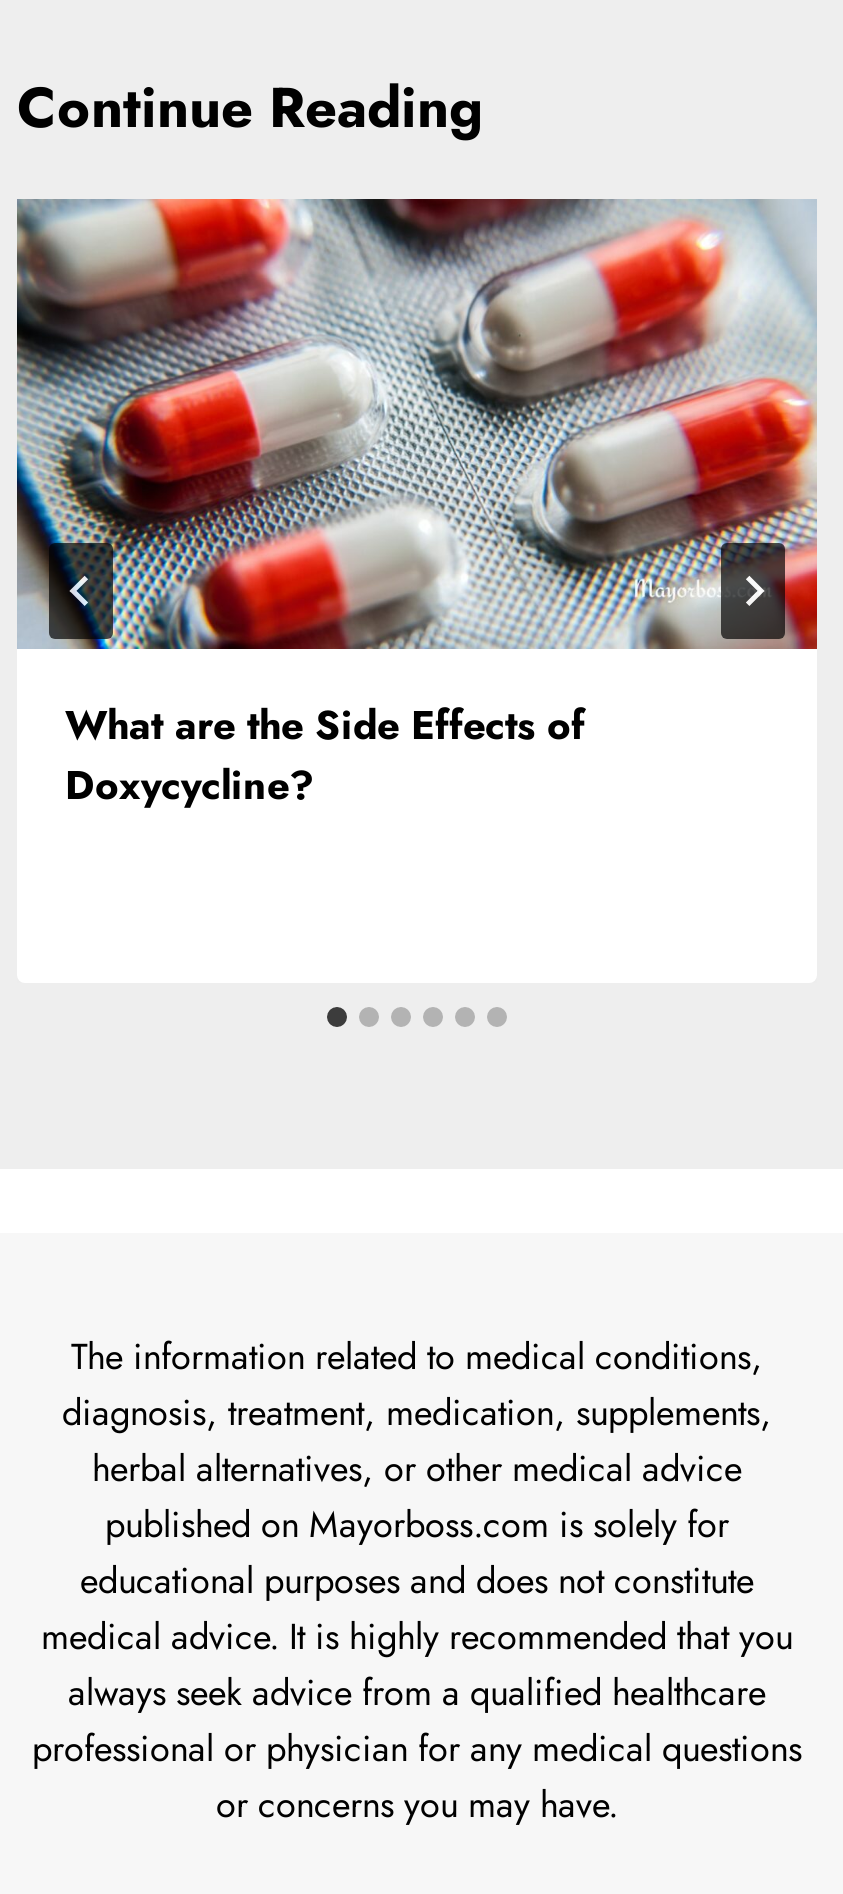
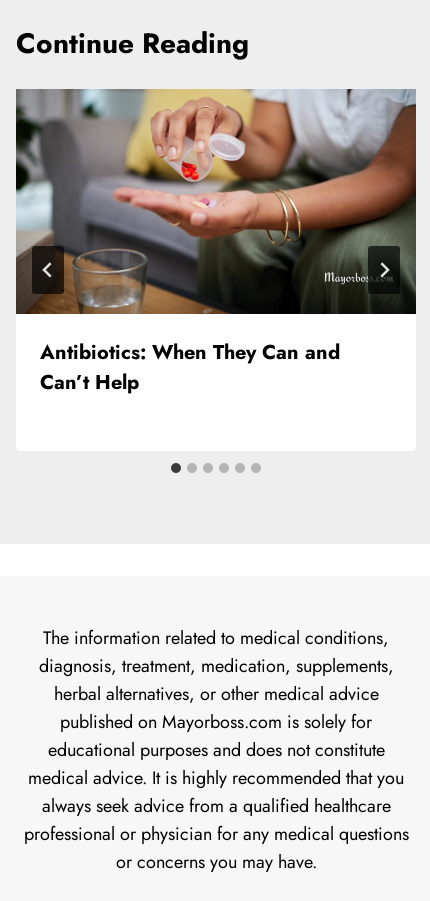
[17,197,819,814] [image] | What are the Side Effects of | Doxycycline? -> [15,88,417,397] [image] | Antibiotics: When They Can and | Can’t Help

